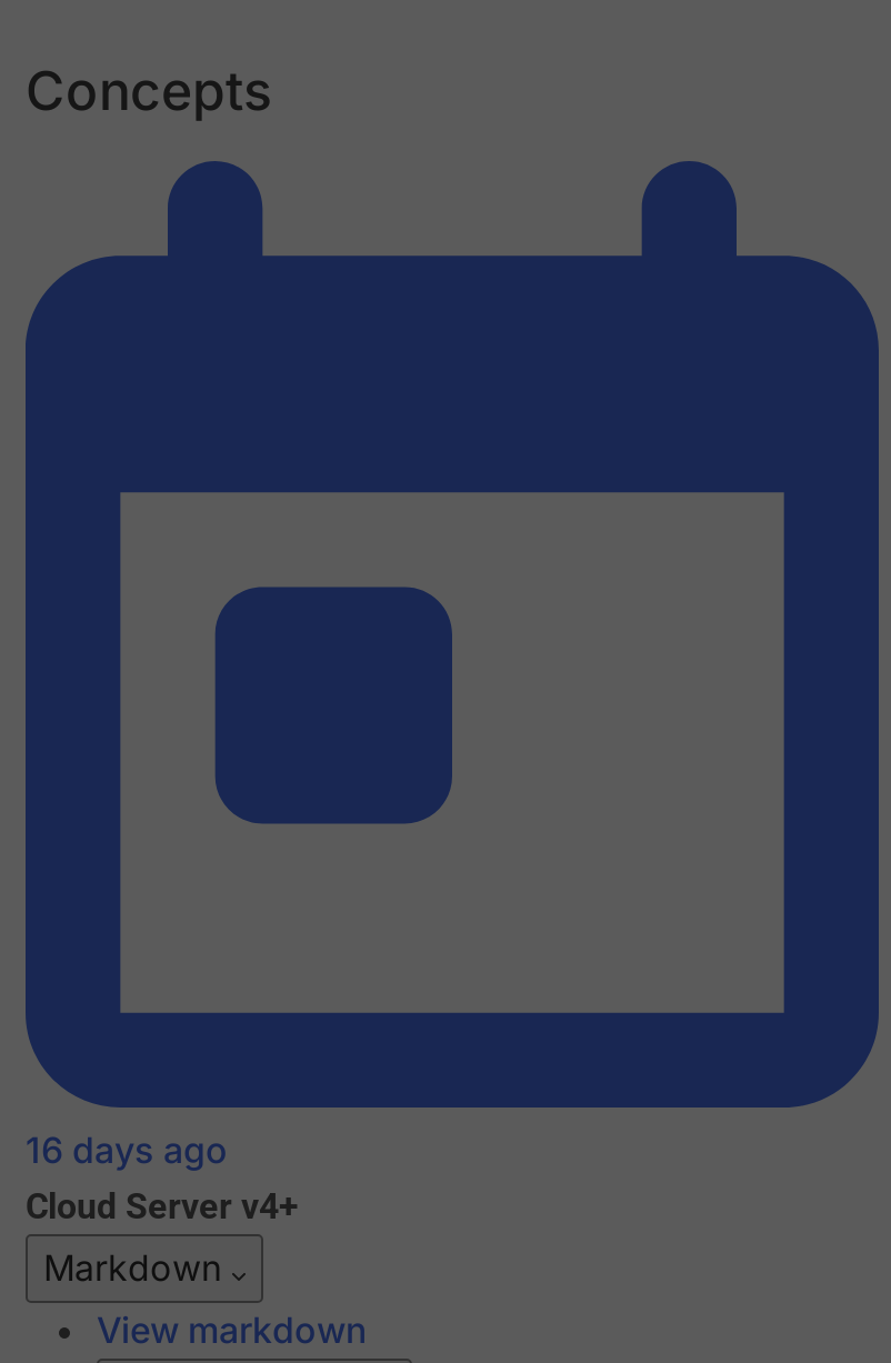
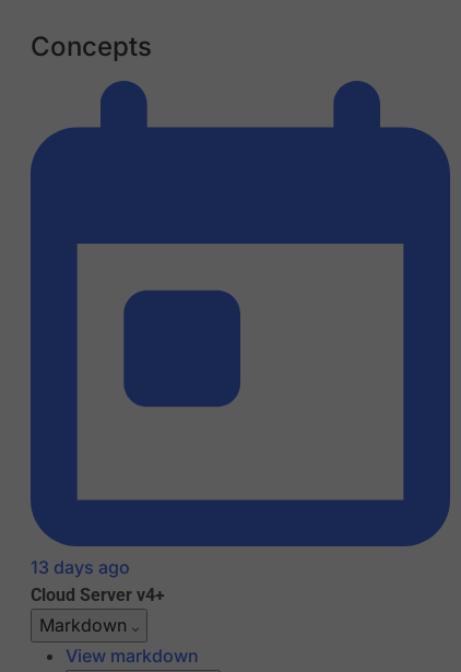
[26,1129,228,1173] 16 days ago -> [31,557,130,579] 13 days ago

